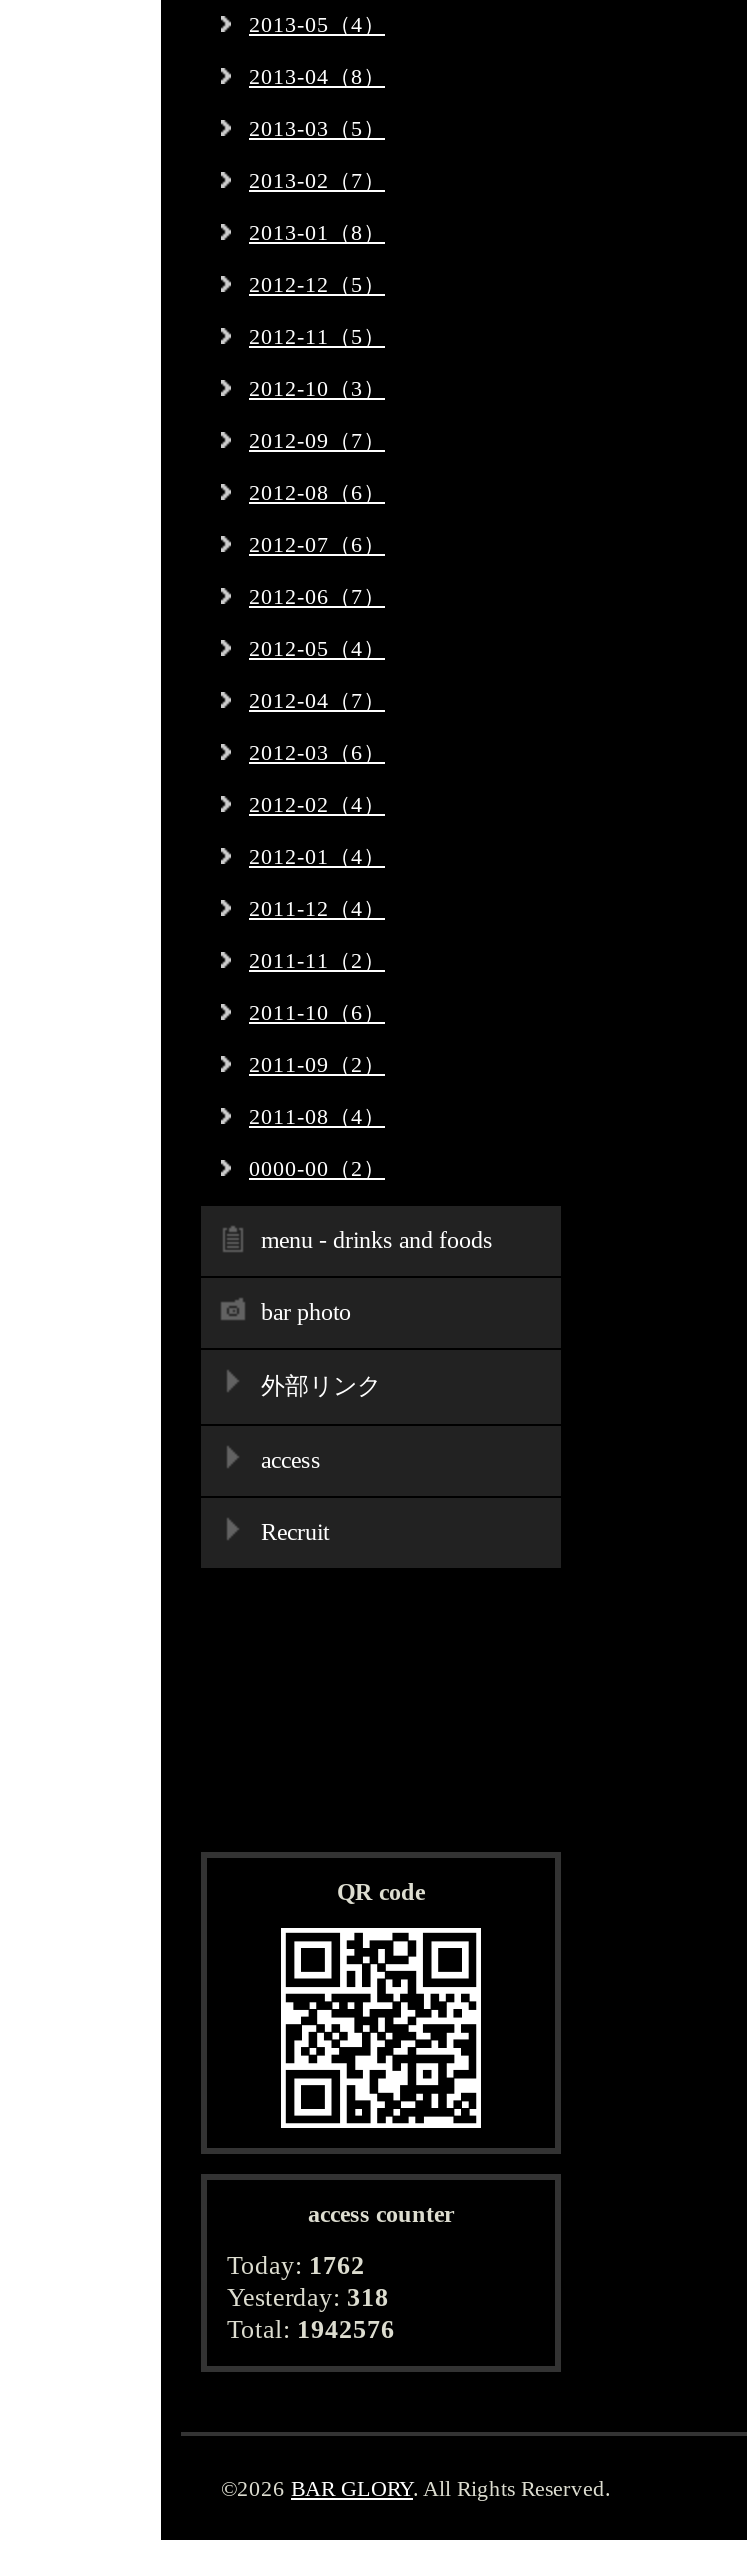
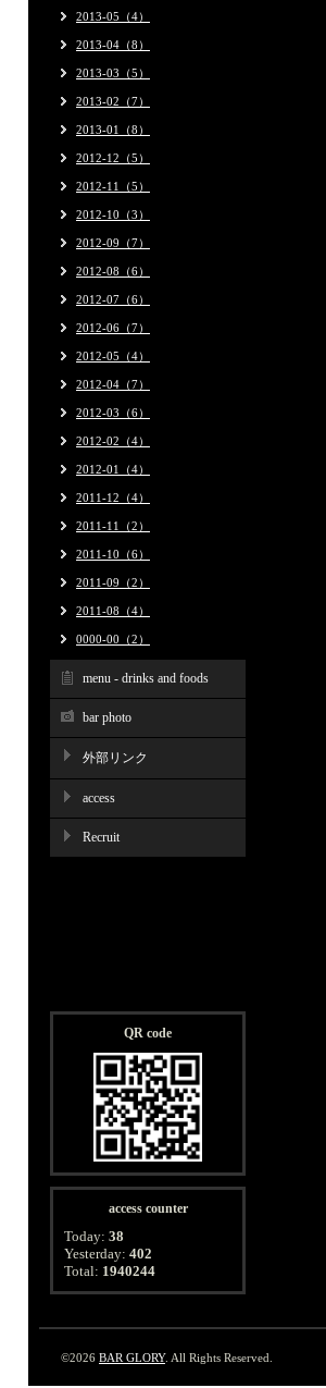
[227,2250,365,2280] Today: 1762 -> [64,1228,124,1244] Today: 38
[227,2282,389,2312] Yesterday: 318 -> [64,1245,152,1262] Yesterday: 402
[227,2314,395,2344] Total: 1942576 -> [64,1263,155,1279] Total: 1940244

